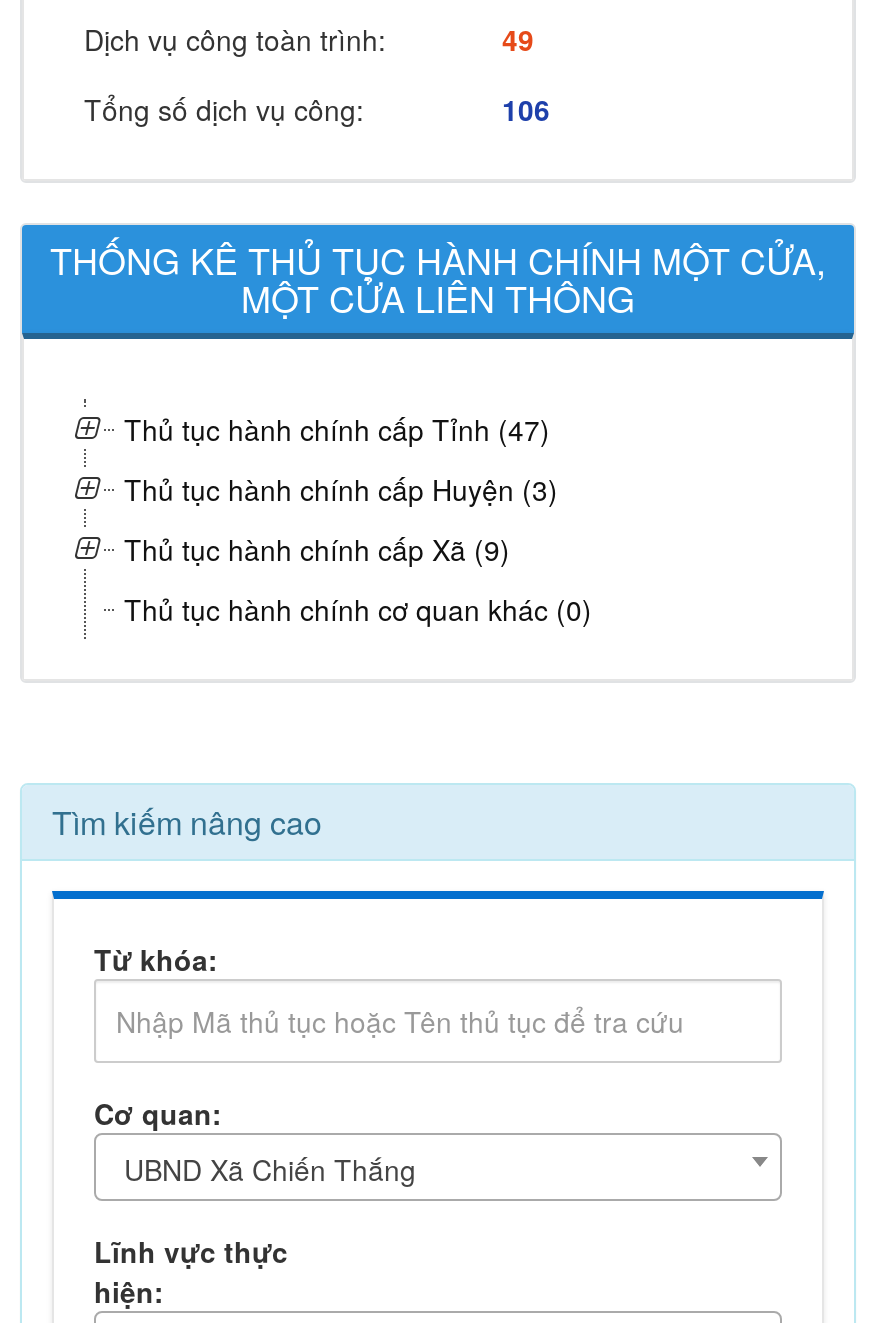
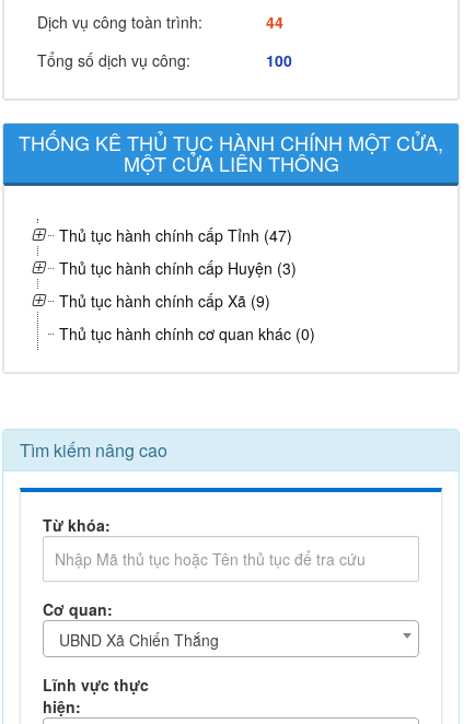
[502,19,534,59] 49 -> [266,11,283,33] 44
[502,89,550,129] 106 -> [266,49,292,71] 100

